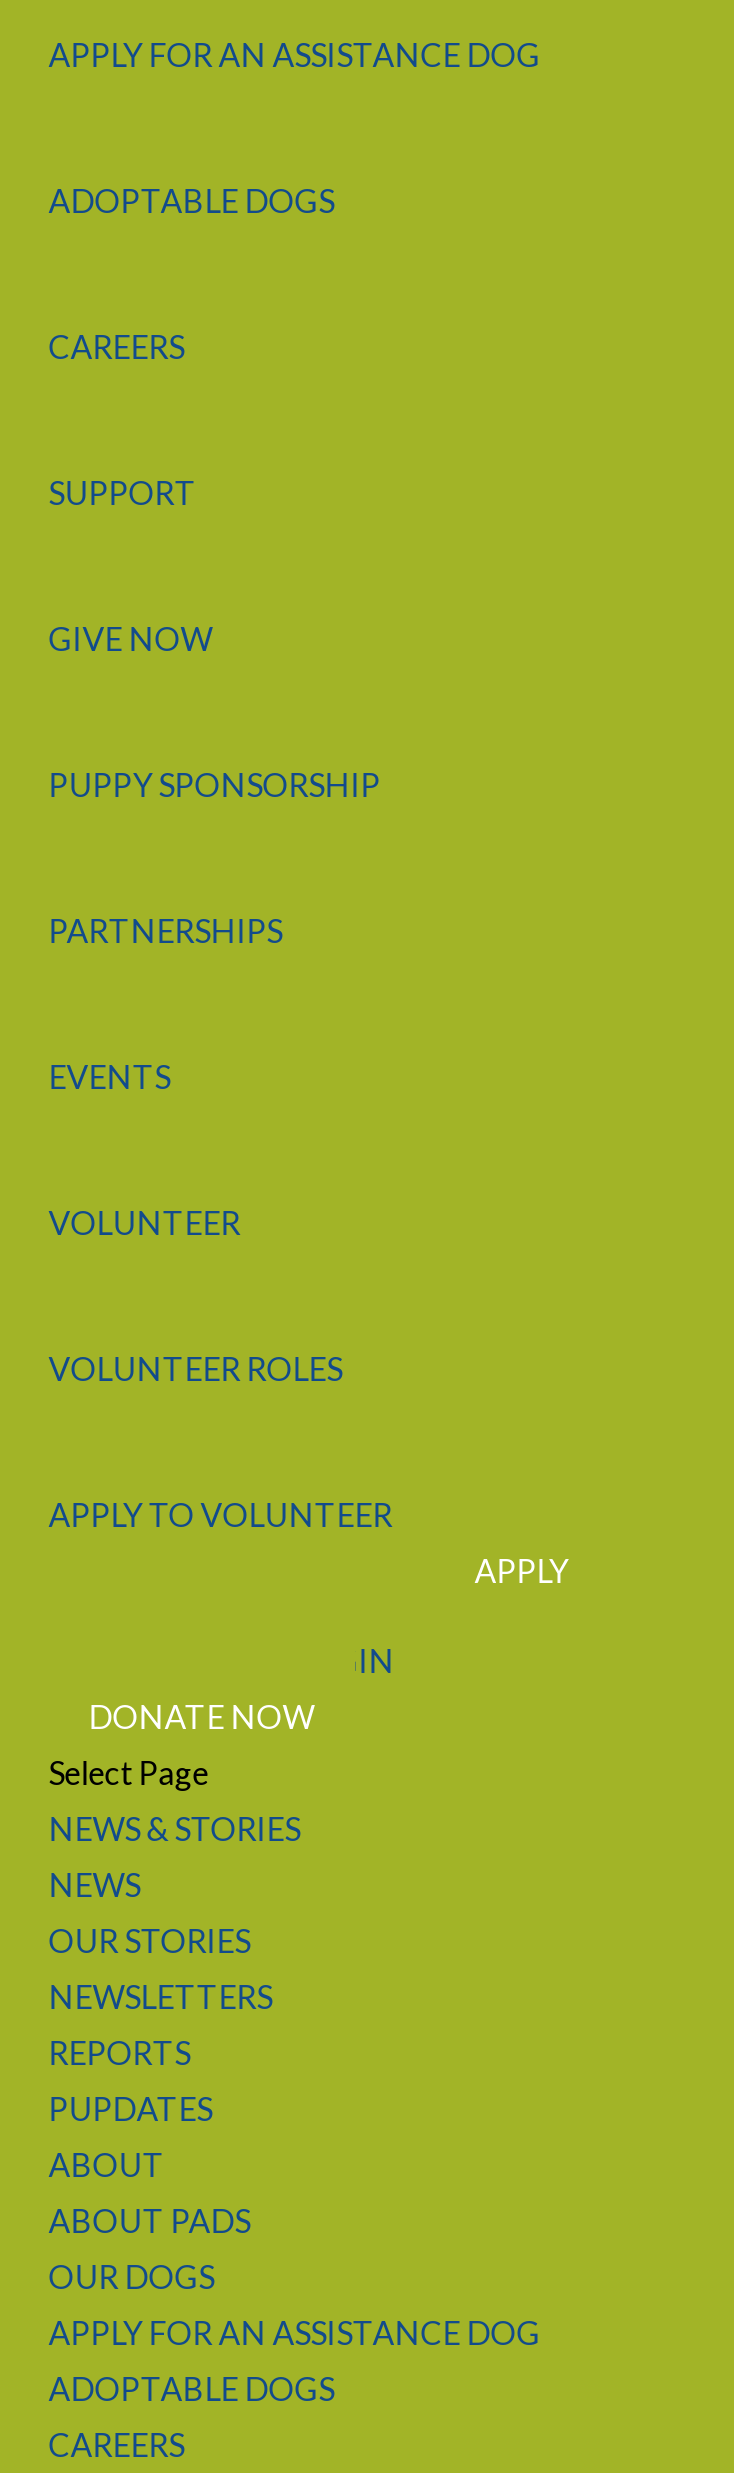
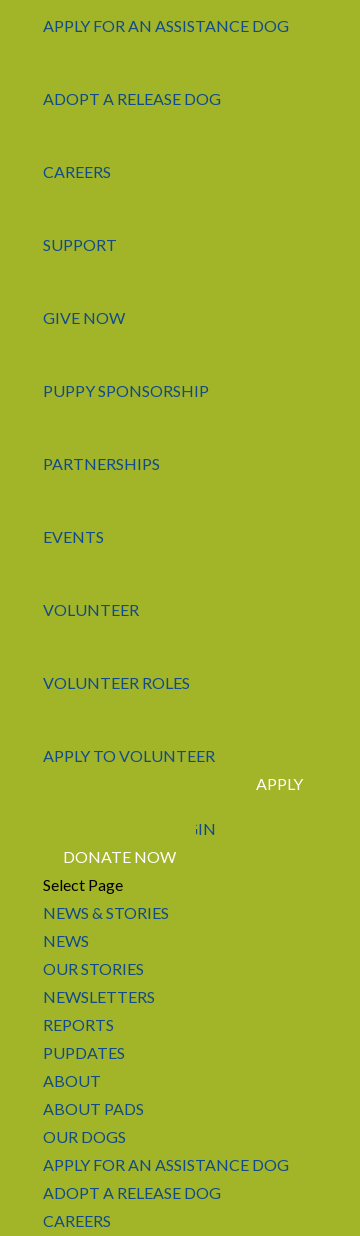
[49,181,335,219] ADOPTABLE DOGS -> [43,89,221,108] ADOPT A RELEASE DOG
[49,2369,335,2407] ADOPTABLE DOGS -> [43,1183,221,1202] ADOPT A RELEASE DOG

